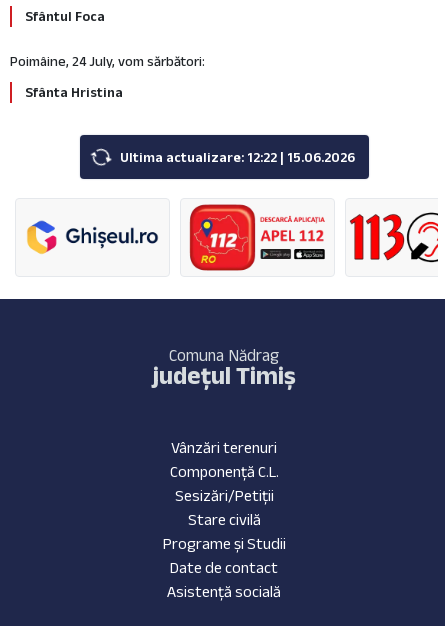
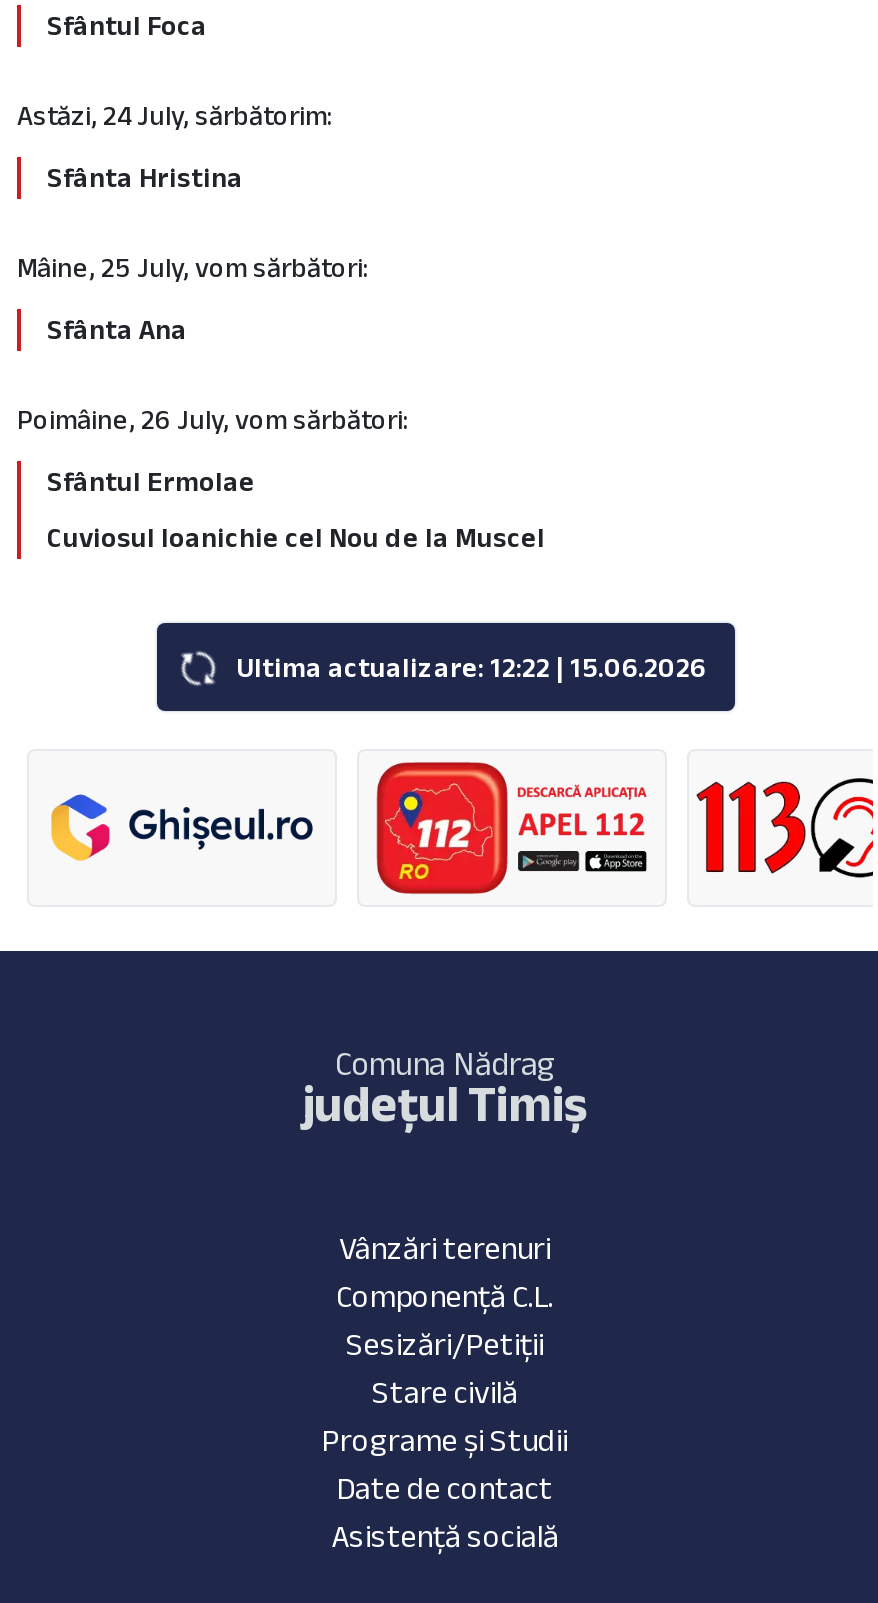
[10,53,205,69] Poimâine, 24 July, vom sărbători: -> [17,99,333,131] Astăzi, 24 July, sărbătorim:
none -> [17,251,545,553] Mâine, 25 July, vom sărbători: | Sfânta Ana | Poimâine, 26 July, vom sărbători: | Sfântul Ermolae | Cuviosul Ioanichie cel Nou de la Muscel

